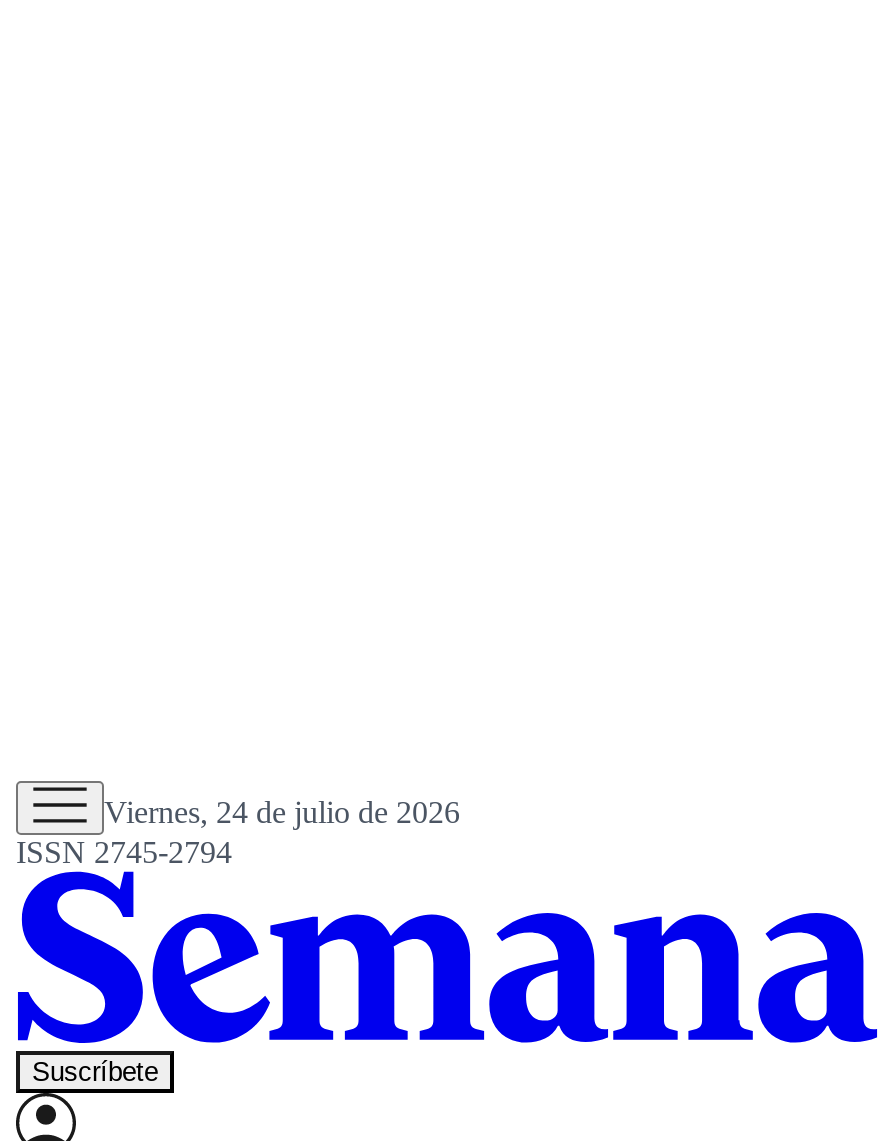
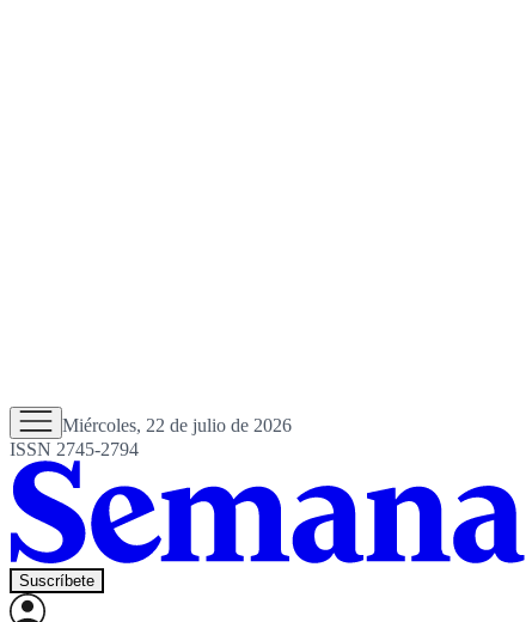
[104,795,460,829] Viernes, 24 de julio de 2026 -> [62,415,292,435] Miércoles, 22 de julio de 2026

